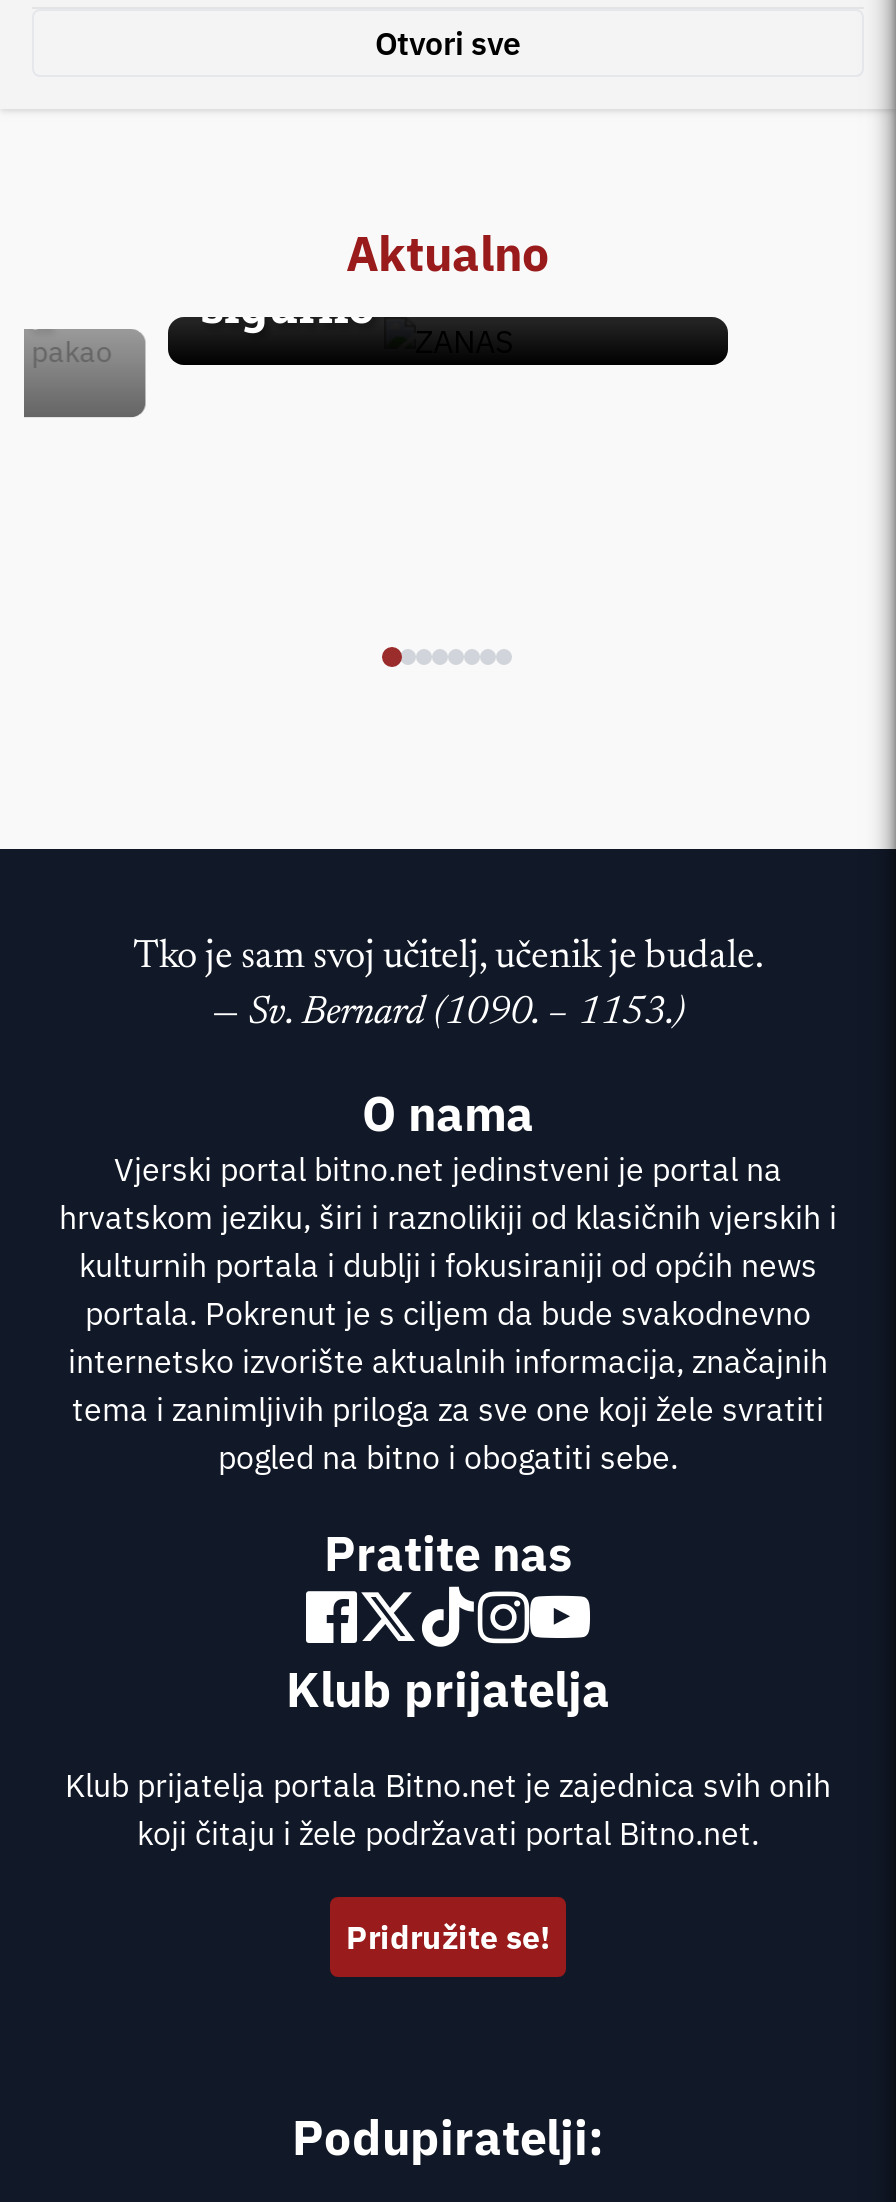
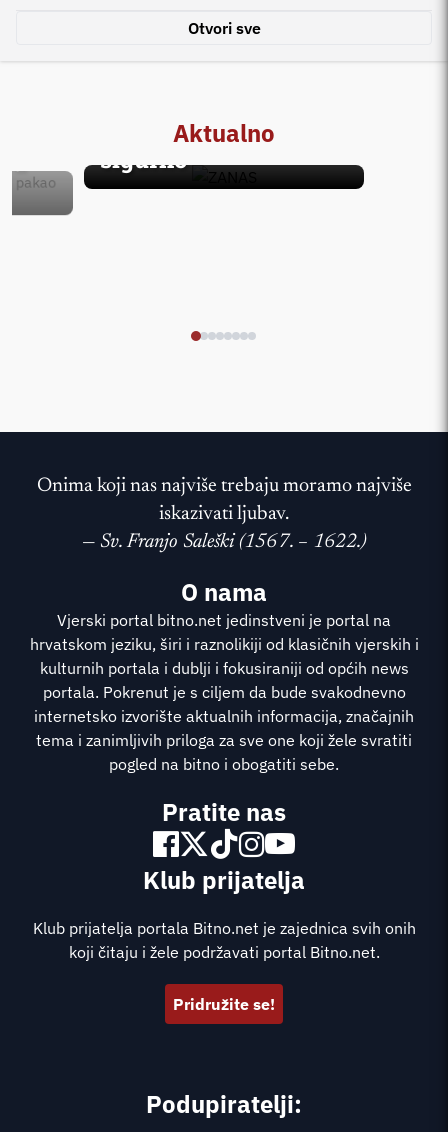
[133,938,763,1034] Tko je sam svoj učitelj, učenik je budale. | — Sv. Bernard (1090. – 1153.) -> [36,476,411,552] Onima koji nas najviše trebaju moramo najviše | iskazivati ljubav. | — Sv. Franjo Saleški (1567. – 1622.)

